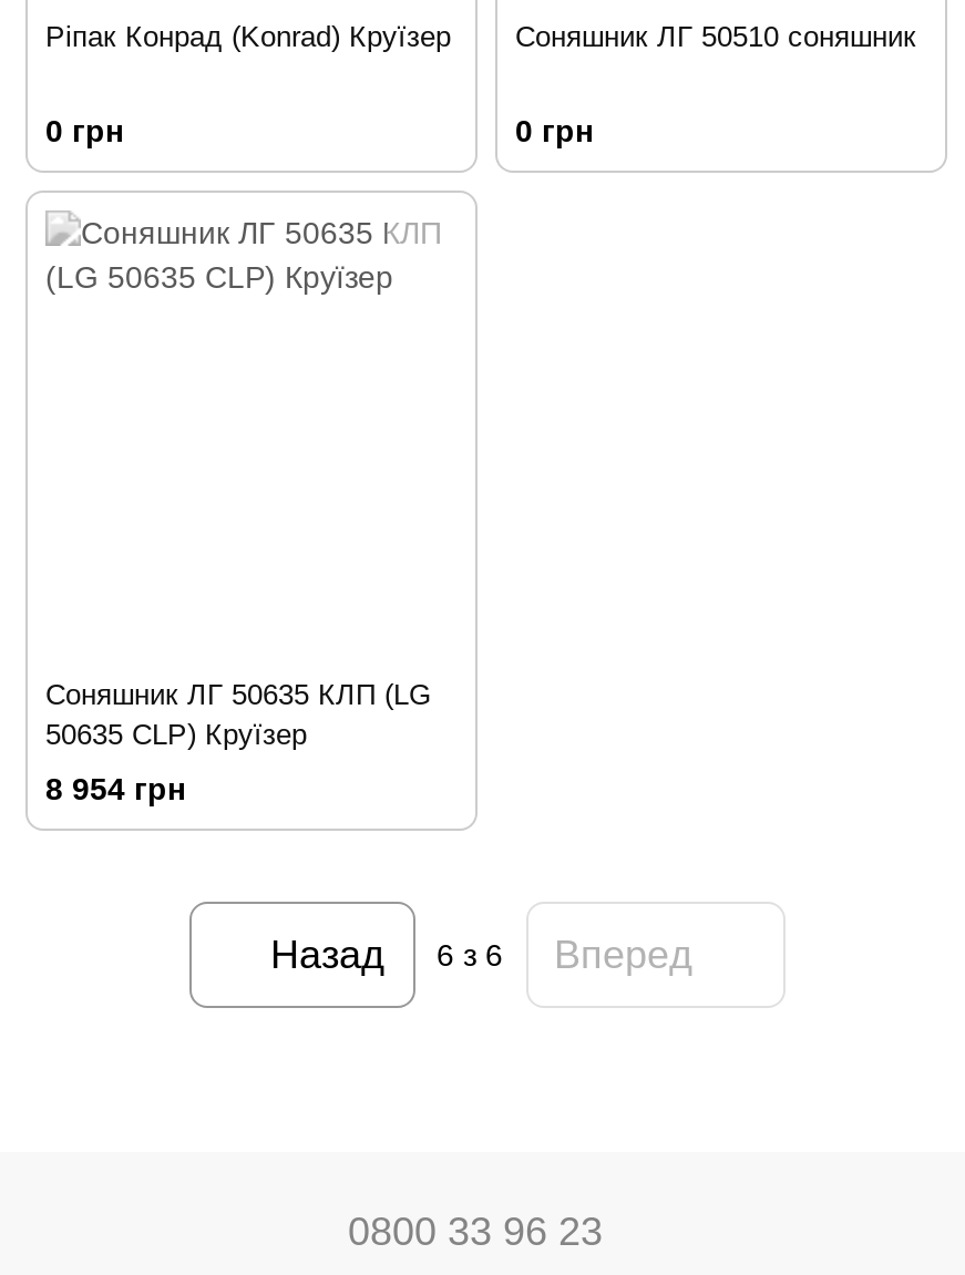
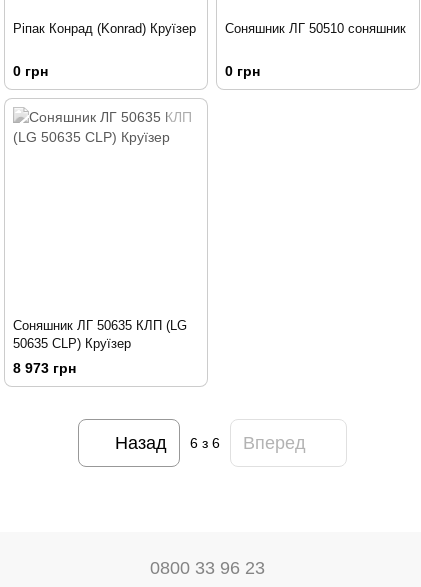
[45,772,185,807] 8 954 грн -> [13,360,76,376] 8 973 грн

